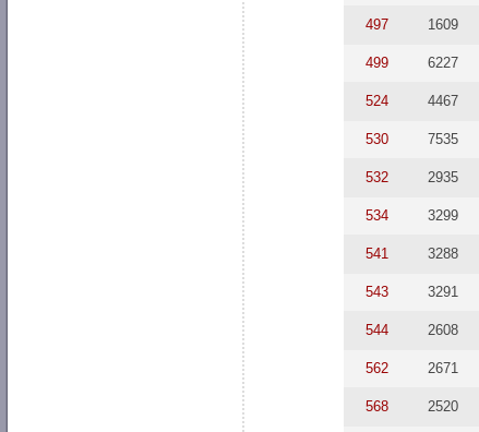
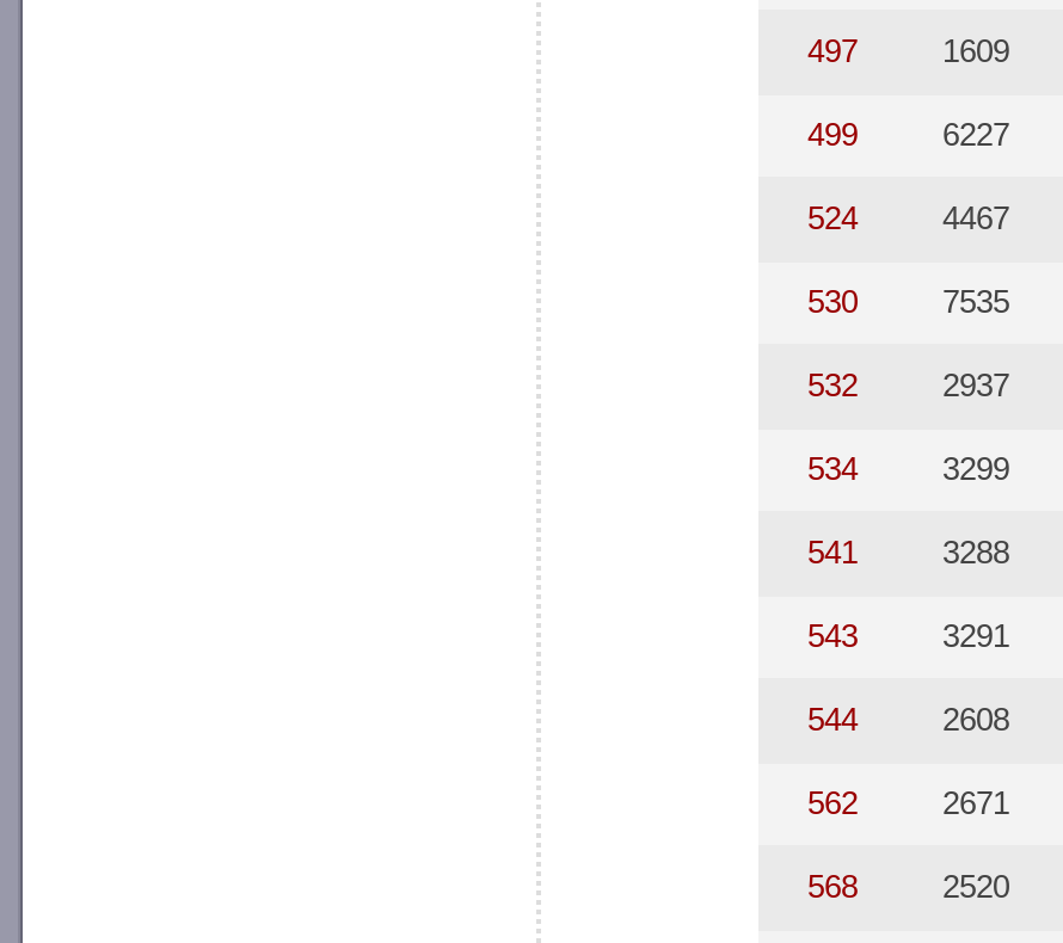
[428,169,458,186] 2935 -> [942,368,1009,404] 2937

